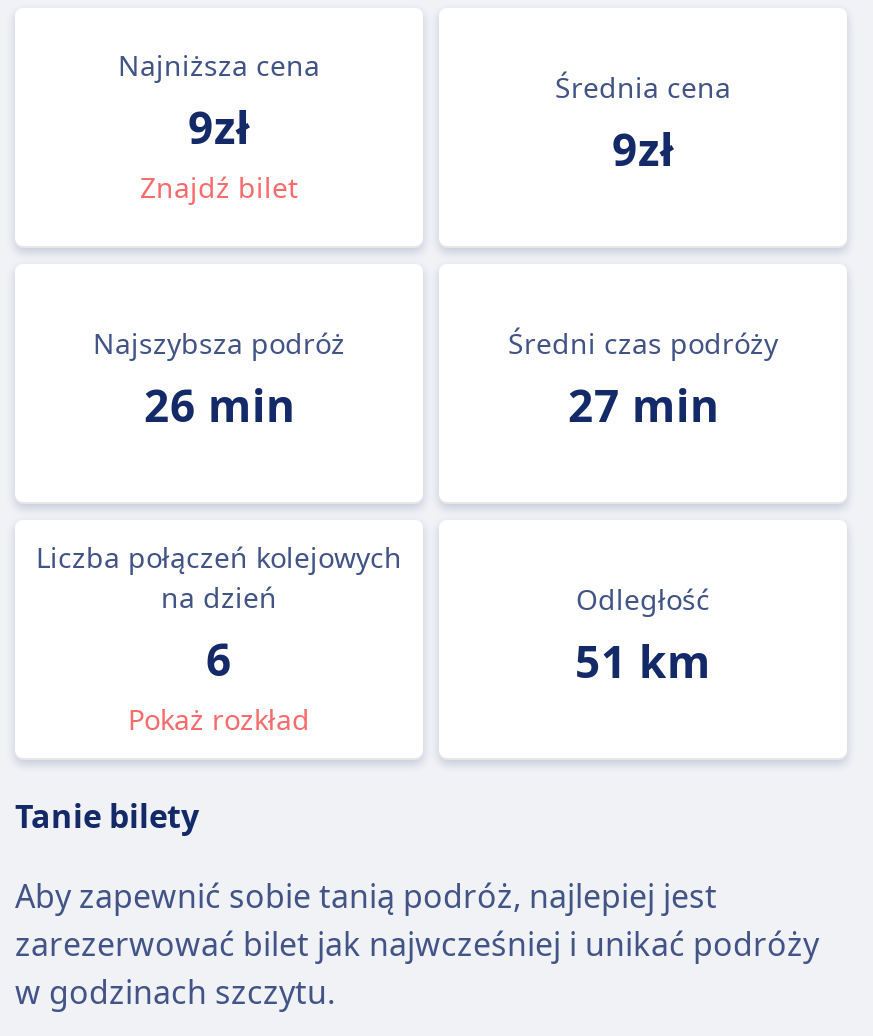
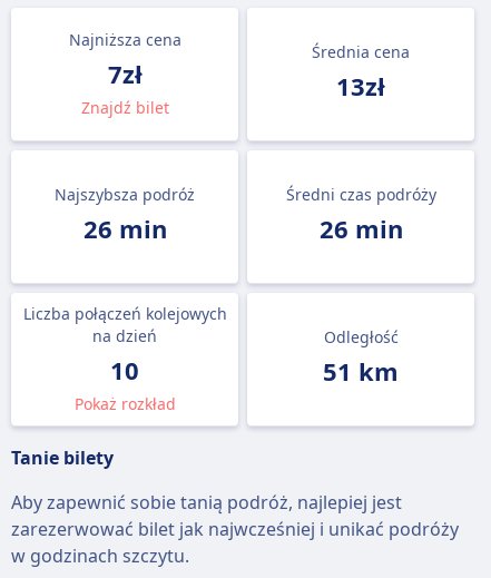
[188,96,250,156] 9zł -> [107,57,142,90] 7zł
[612,118,674,178] 9zł -> [336,69,385,102] 13zł
[568,374,718,434] 27 min -> [319,212,402,245] 26 min
[206,628,232,688] 6 -> [110,353,139,386] 10

